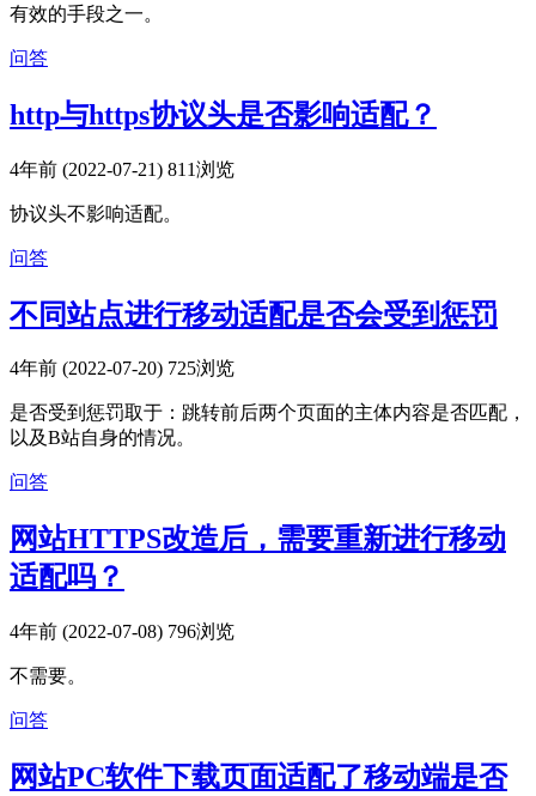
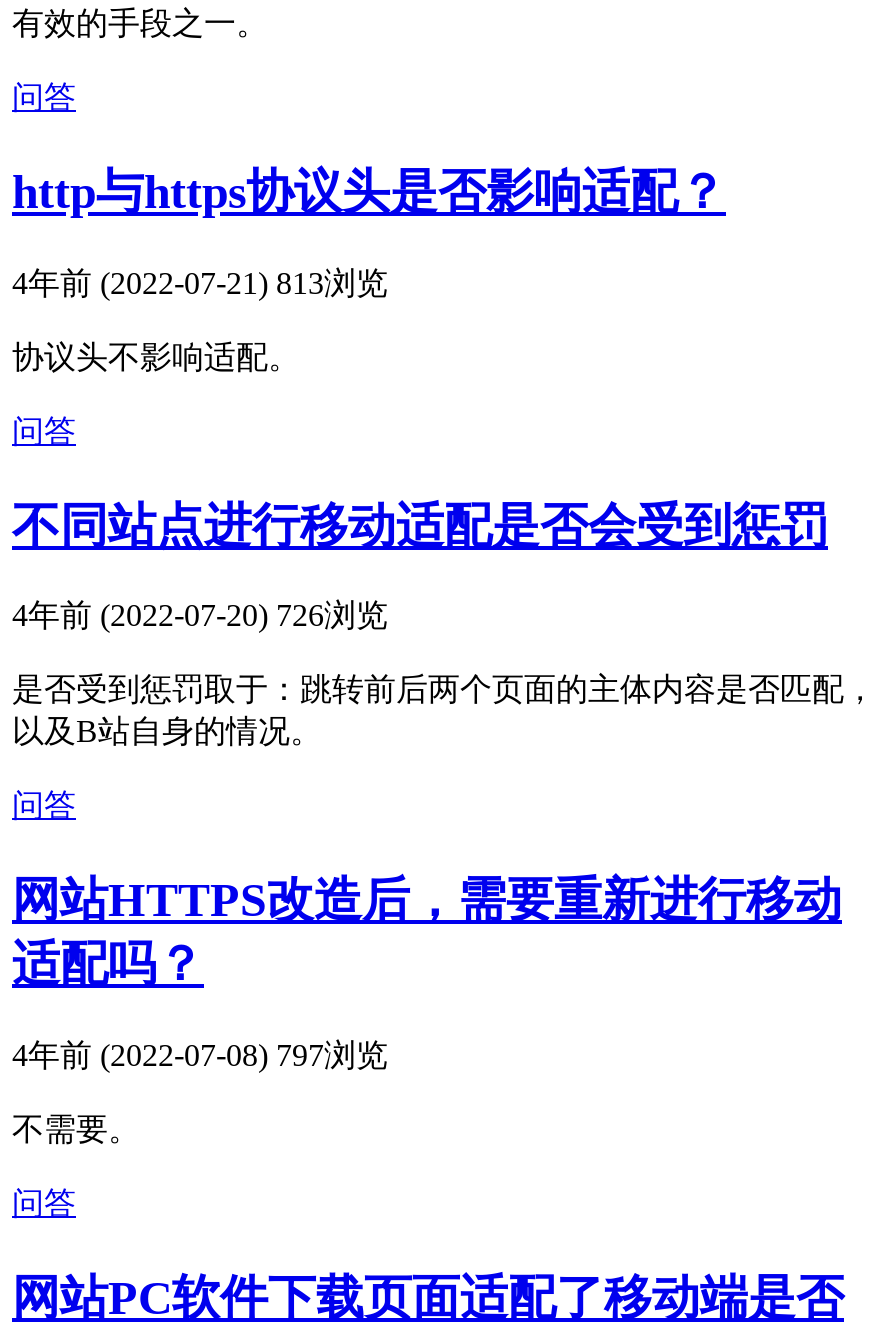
[10,159,234,179] 4年前 (2022-07-21) 811浏览 -> [12,265,388,299] 4年前 (2022-07-21) 813浏览
[10,358,234,379] 4年前 (2022-07-20) 725浏览 -> [12,599,388,633] 4年前 (2022-07-20) 726浏览
[10,621,234,642] 4年前 (2022-07-08) 796浏览 -> [12,1038,388,1072] 4年前 (2022-07-08) 797浏览

